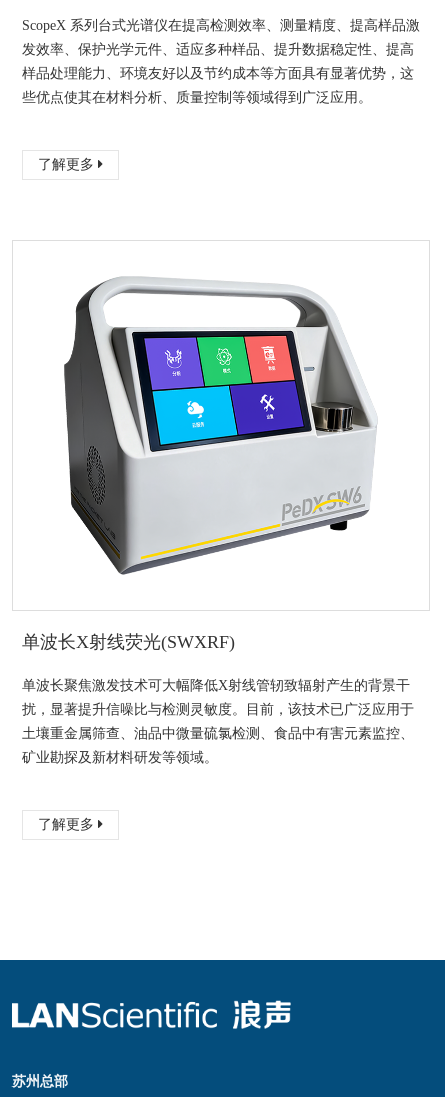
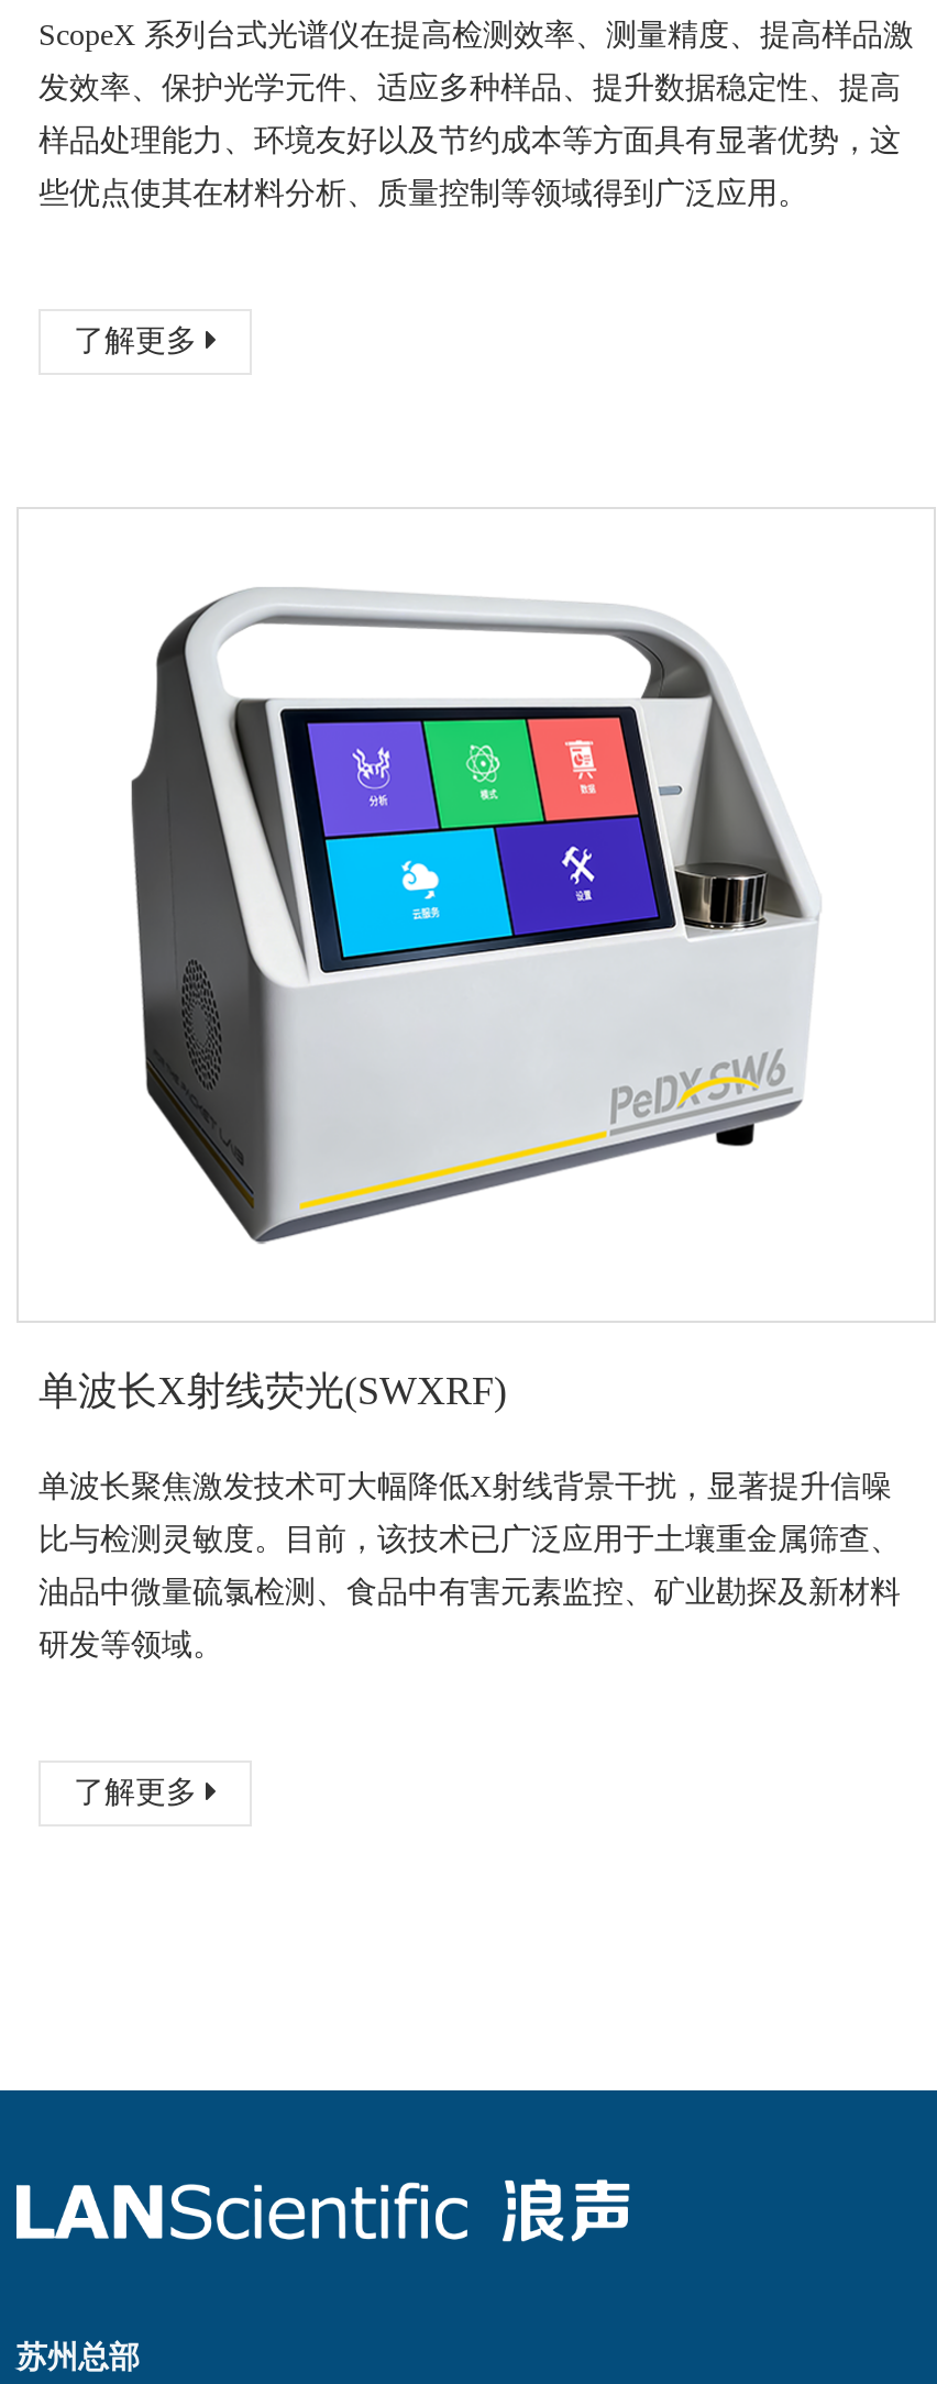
[22,678,410,693] 单波长聚焦激发技术可大幅降低X射线管轫致辐射产生的背景干 -> [38,1470,892,1503] 单波长聚焦激发技术可大幅降低X射线背景干扰，显著提升信噪
[22,702,414,717] 扰，显著提升信噪比与检测灵敏度。目前，该技术已广泛应用于 -> [38,1523,901,1556] 比与检测灵敏度。目前，该技术已广泛应用于土壤重金属筛查、
[22,726,414,741] 土壤重金属筛查、油品中微量硫氯检测、食品中有害元素监控、 -> [38,1576,901,1609] 油品中微量硫氯检测、食品中有害元素监控、矿业勘探及新材料
[22,750,218,765] 矿业勘探及新材料研发等领域。 -> [38,1629,223,1662] 研发等领域。

